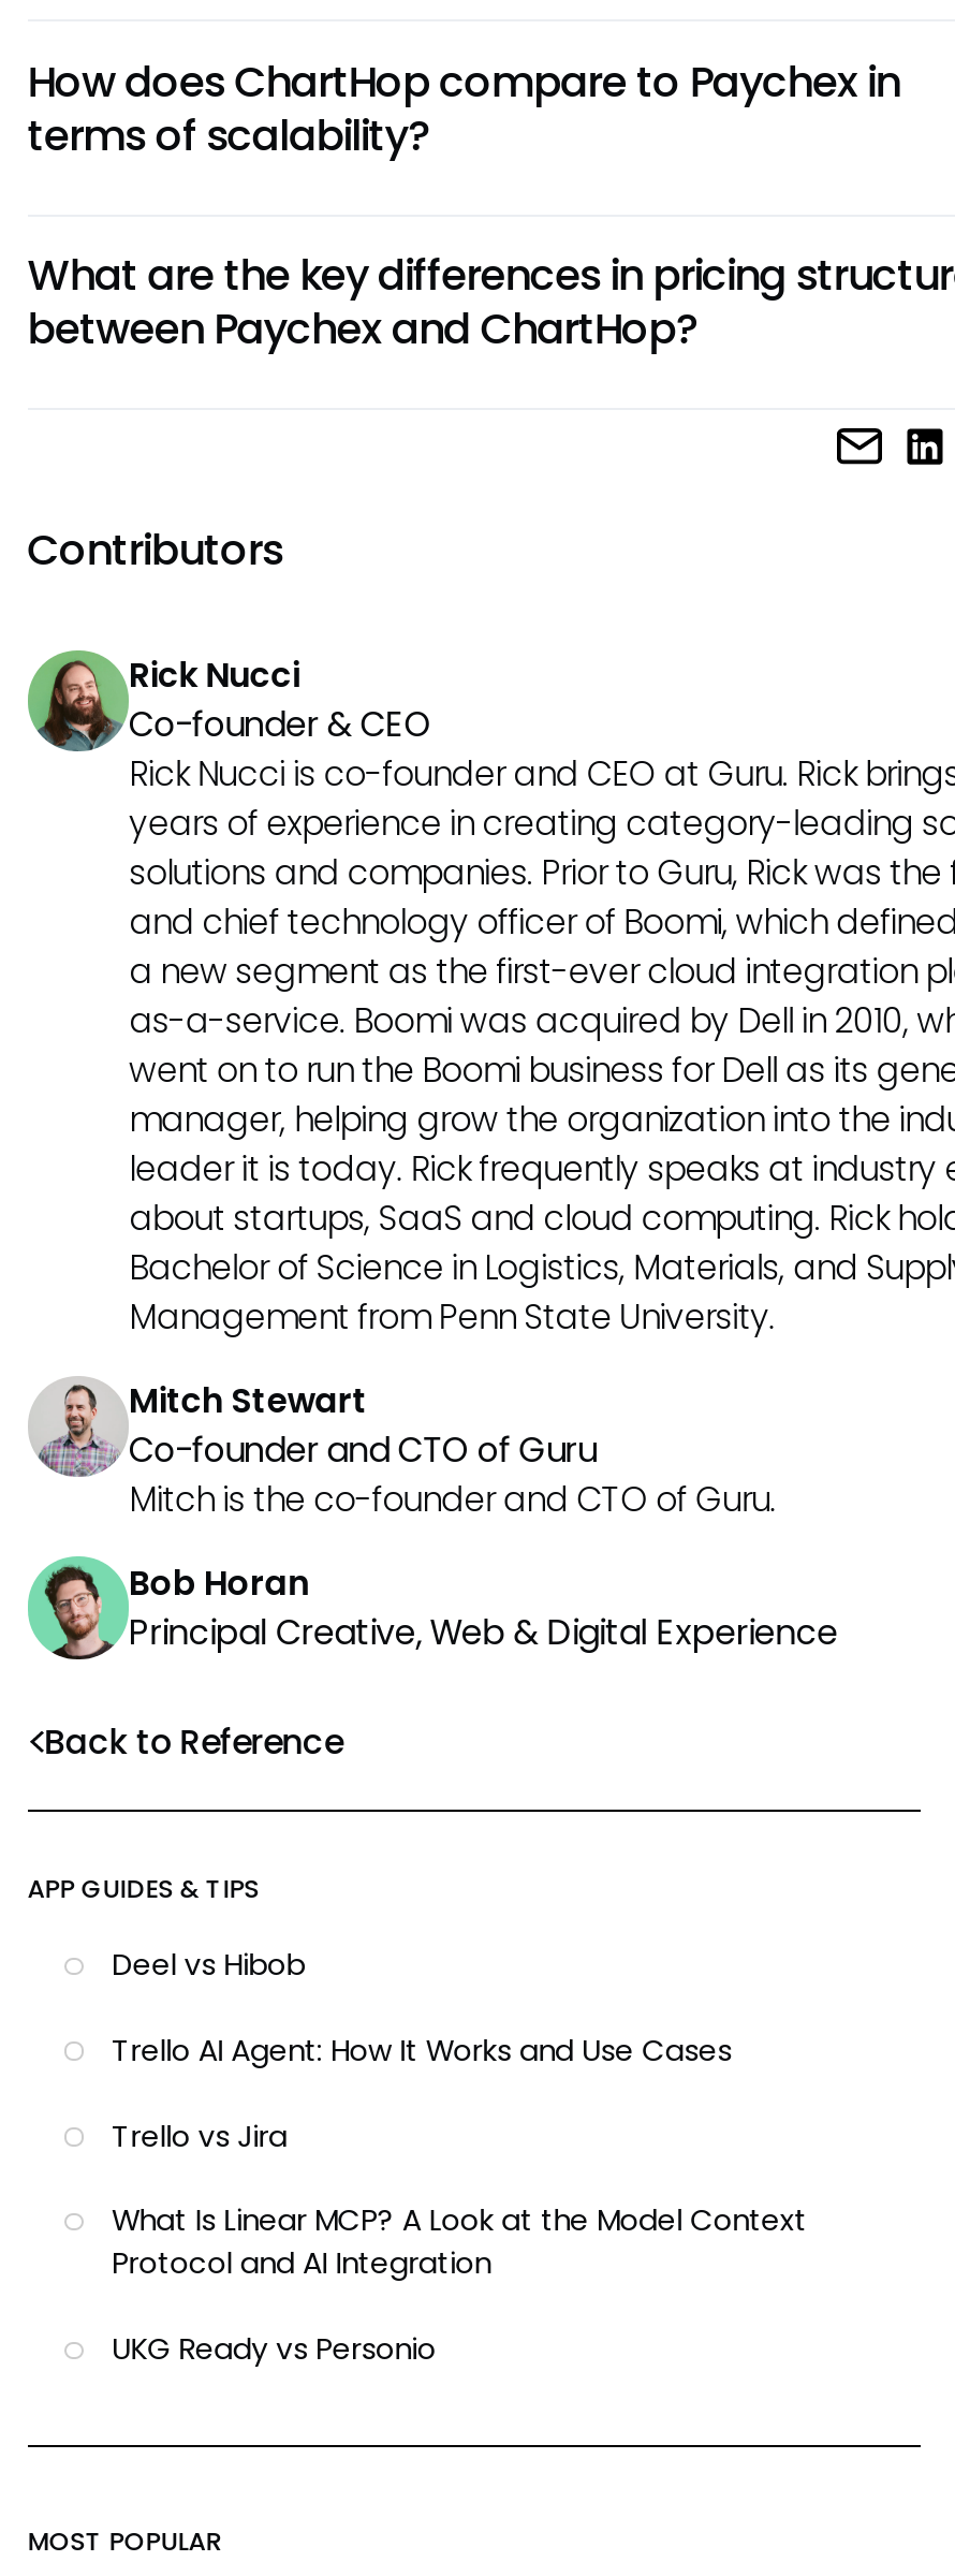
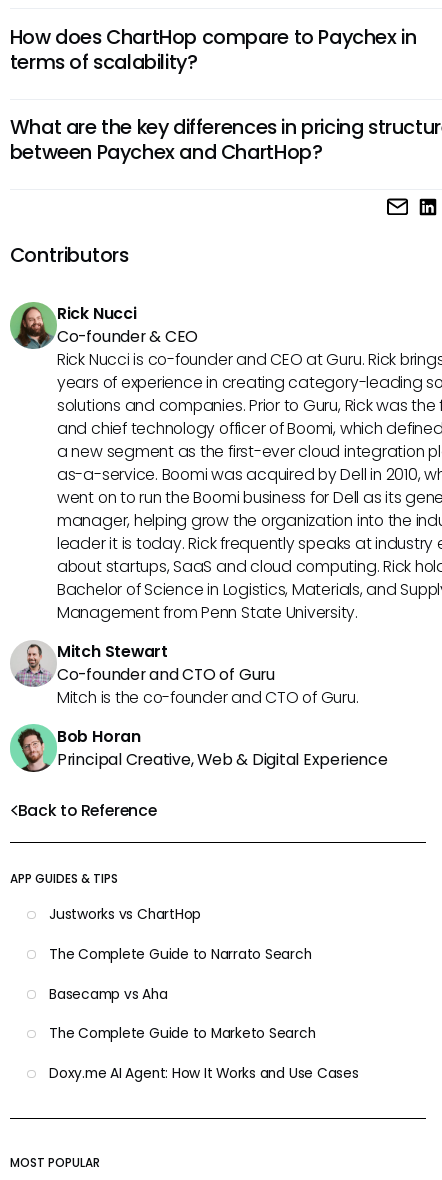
[112,1945,305,1986] Deel vs Hibob -> [49,905,201,924] Justworks vs ChartHop
[112,2030,732,2071] Trello AI Agent: How It Works and Use Cases -> [49,945,312,964] The Complete Guide to Narrato Search
[112,2116,287,2157] Trello vs Jira -> [49,985,167,1004] Basecamp vs Aha
[112,2201,807,2285] What Is Linear MCP? A Look at the Model Context | Protocol and AI Integration -> [49,1024,316,1043] The Complete Guide to Marketo Search
[112,2330,436,2370] UKG Ready vs Personio -> [49,1064,359,1083] Doxy.me AI Agent: How It Works and Use Cases

